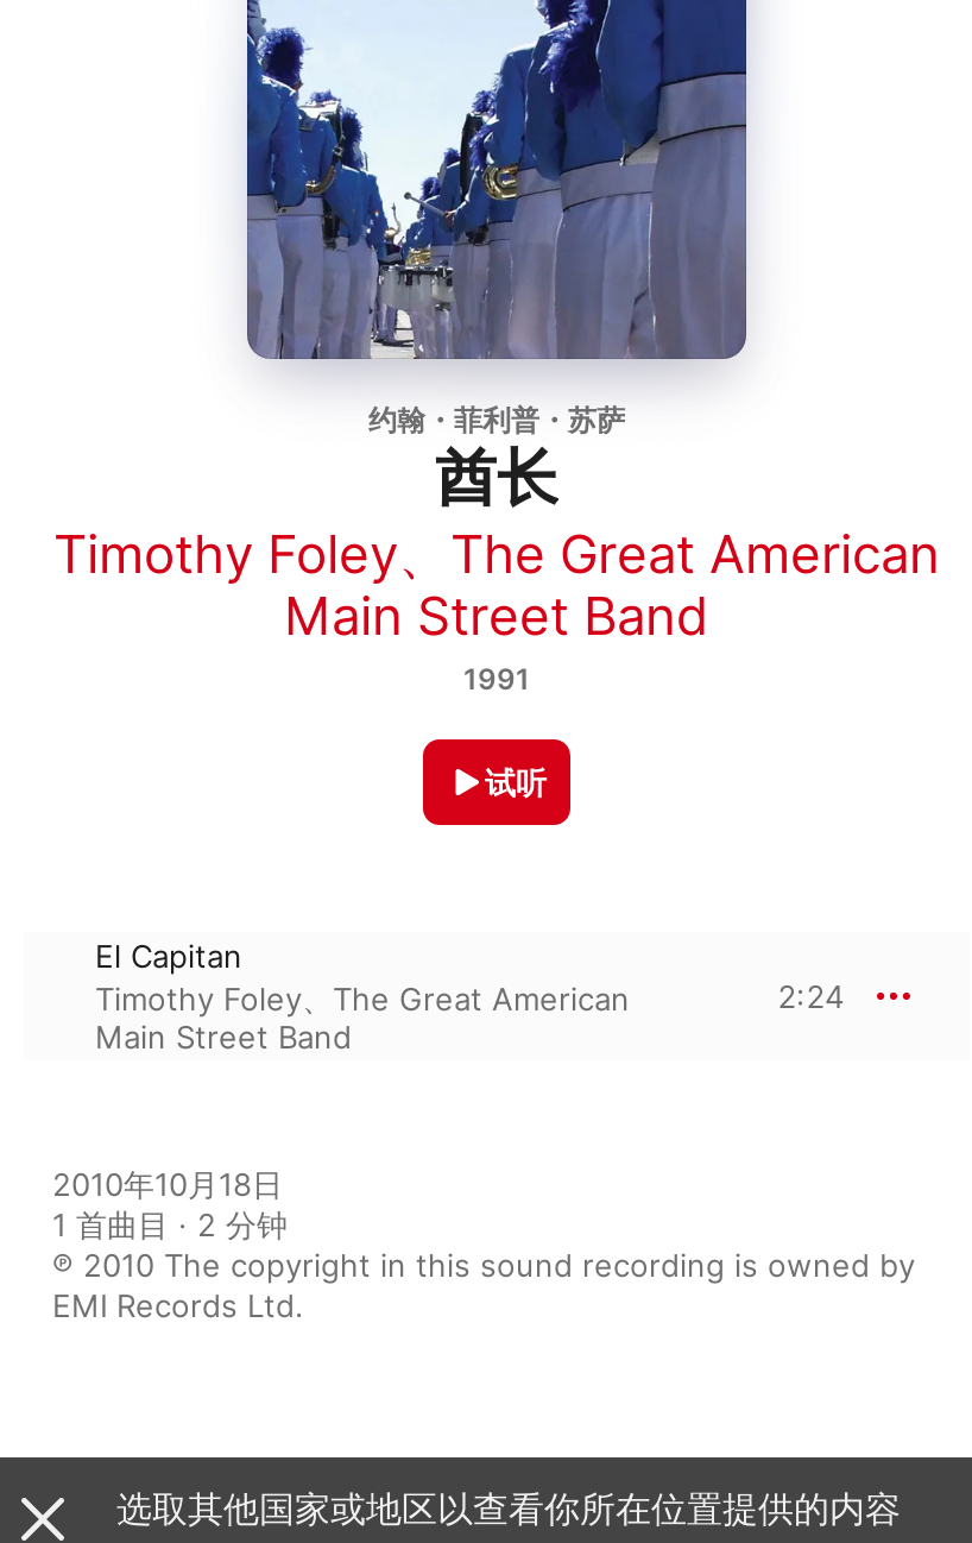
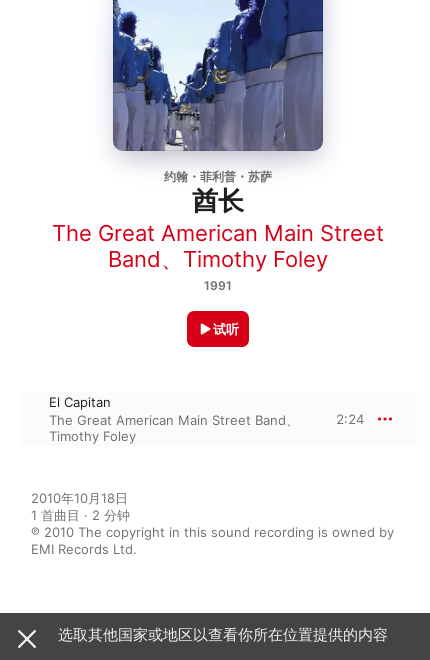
[53,523,940,647] Timothy Foley、The Great American | Main Street Band -> [52,220,384,272] The Great American Main Street | Band、Timothy Foley
[95,980,630,1056] Timothy Foley、The Great American | Main Street Band -> [49,412,299,444] The Great American Main Street Band、 | Timothy Foley

